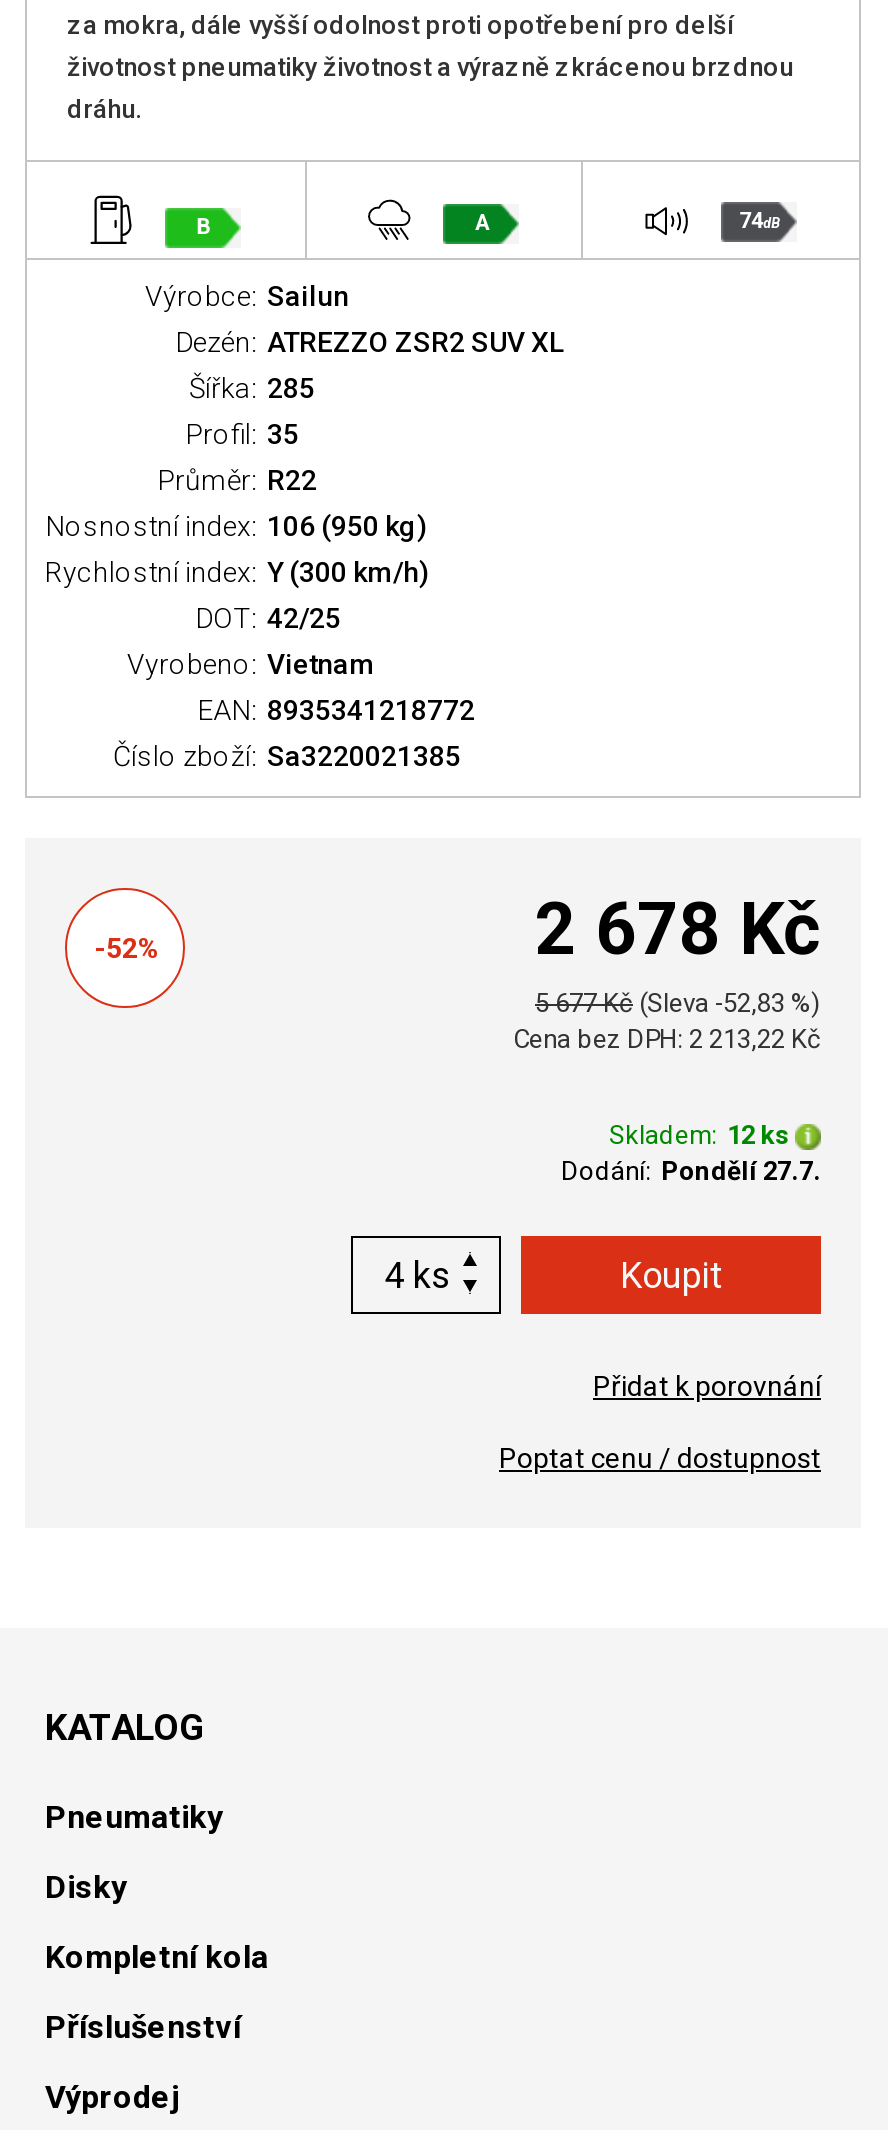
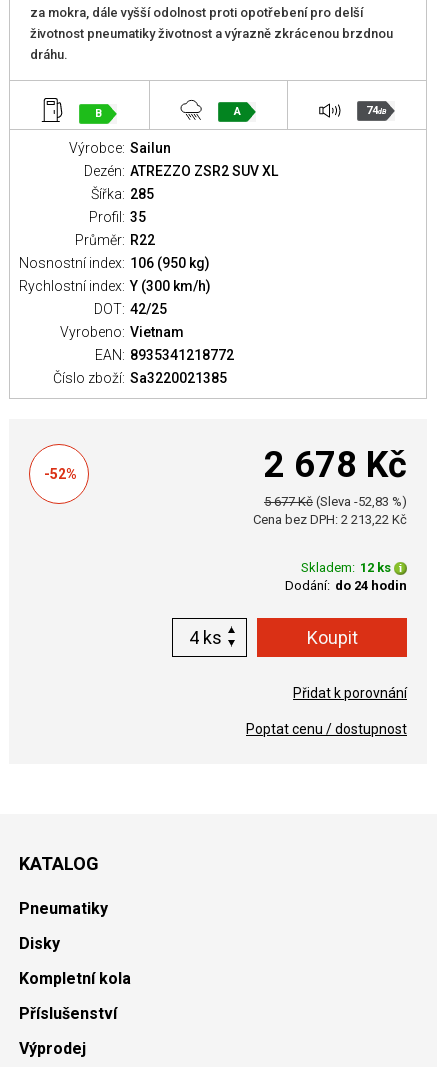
[561,1156,821,1186] Dodání: Pondělí 27.7. -> [285,578,407,593] Dodání: do 24 hodin

